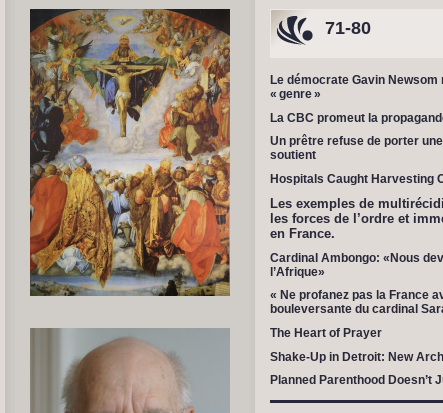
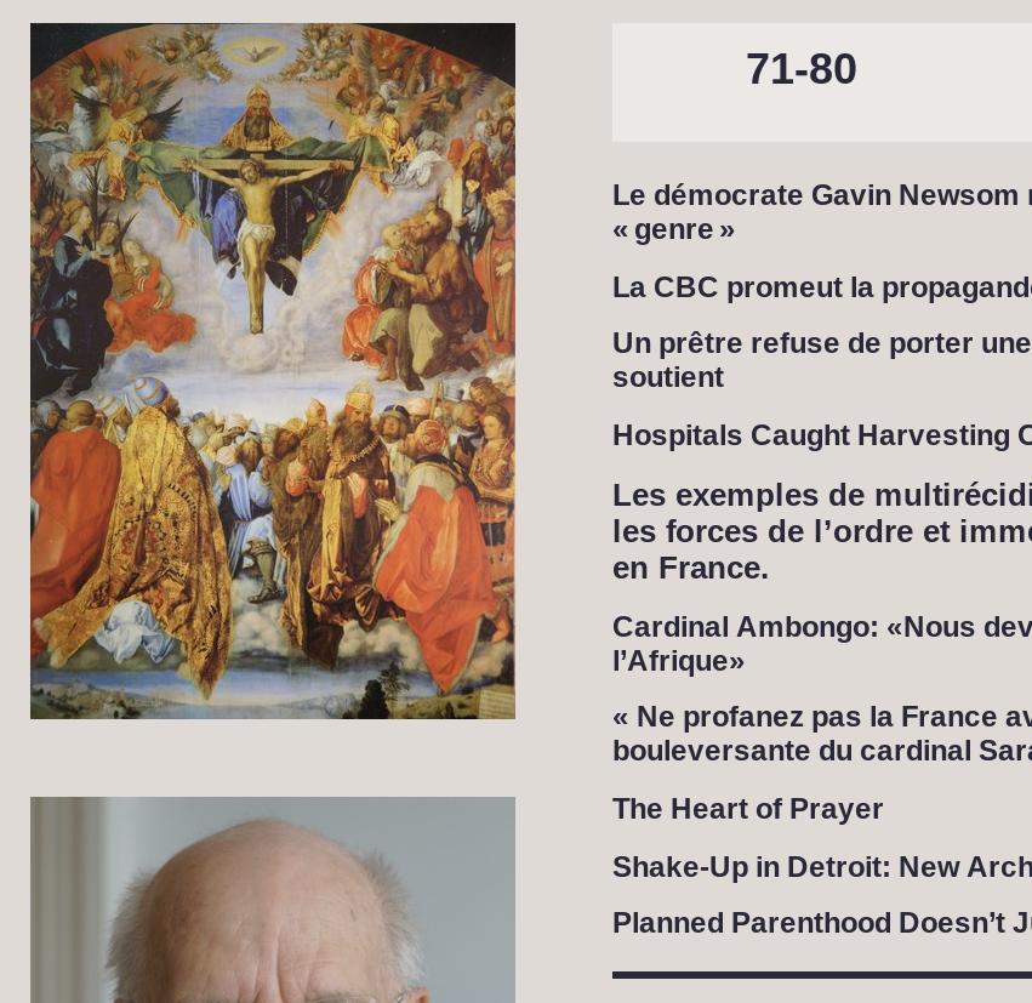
[271,10,314,45] [image] -> none

